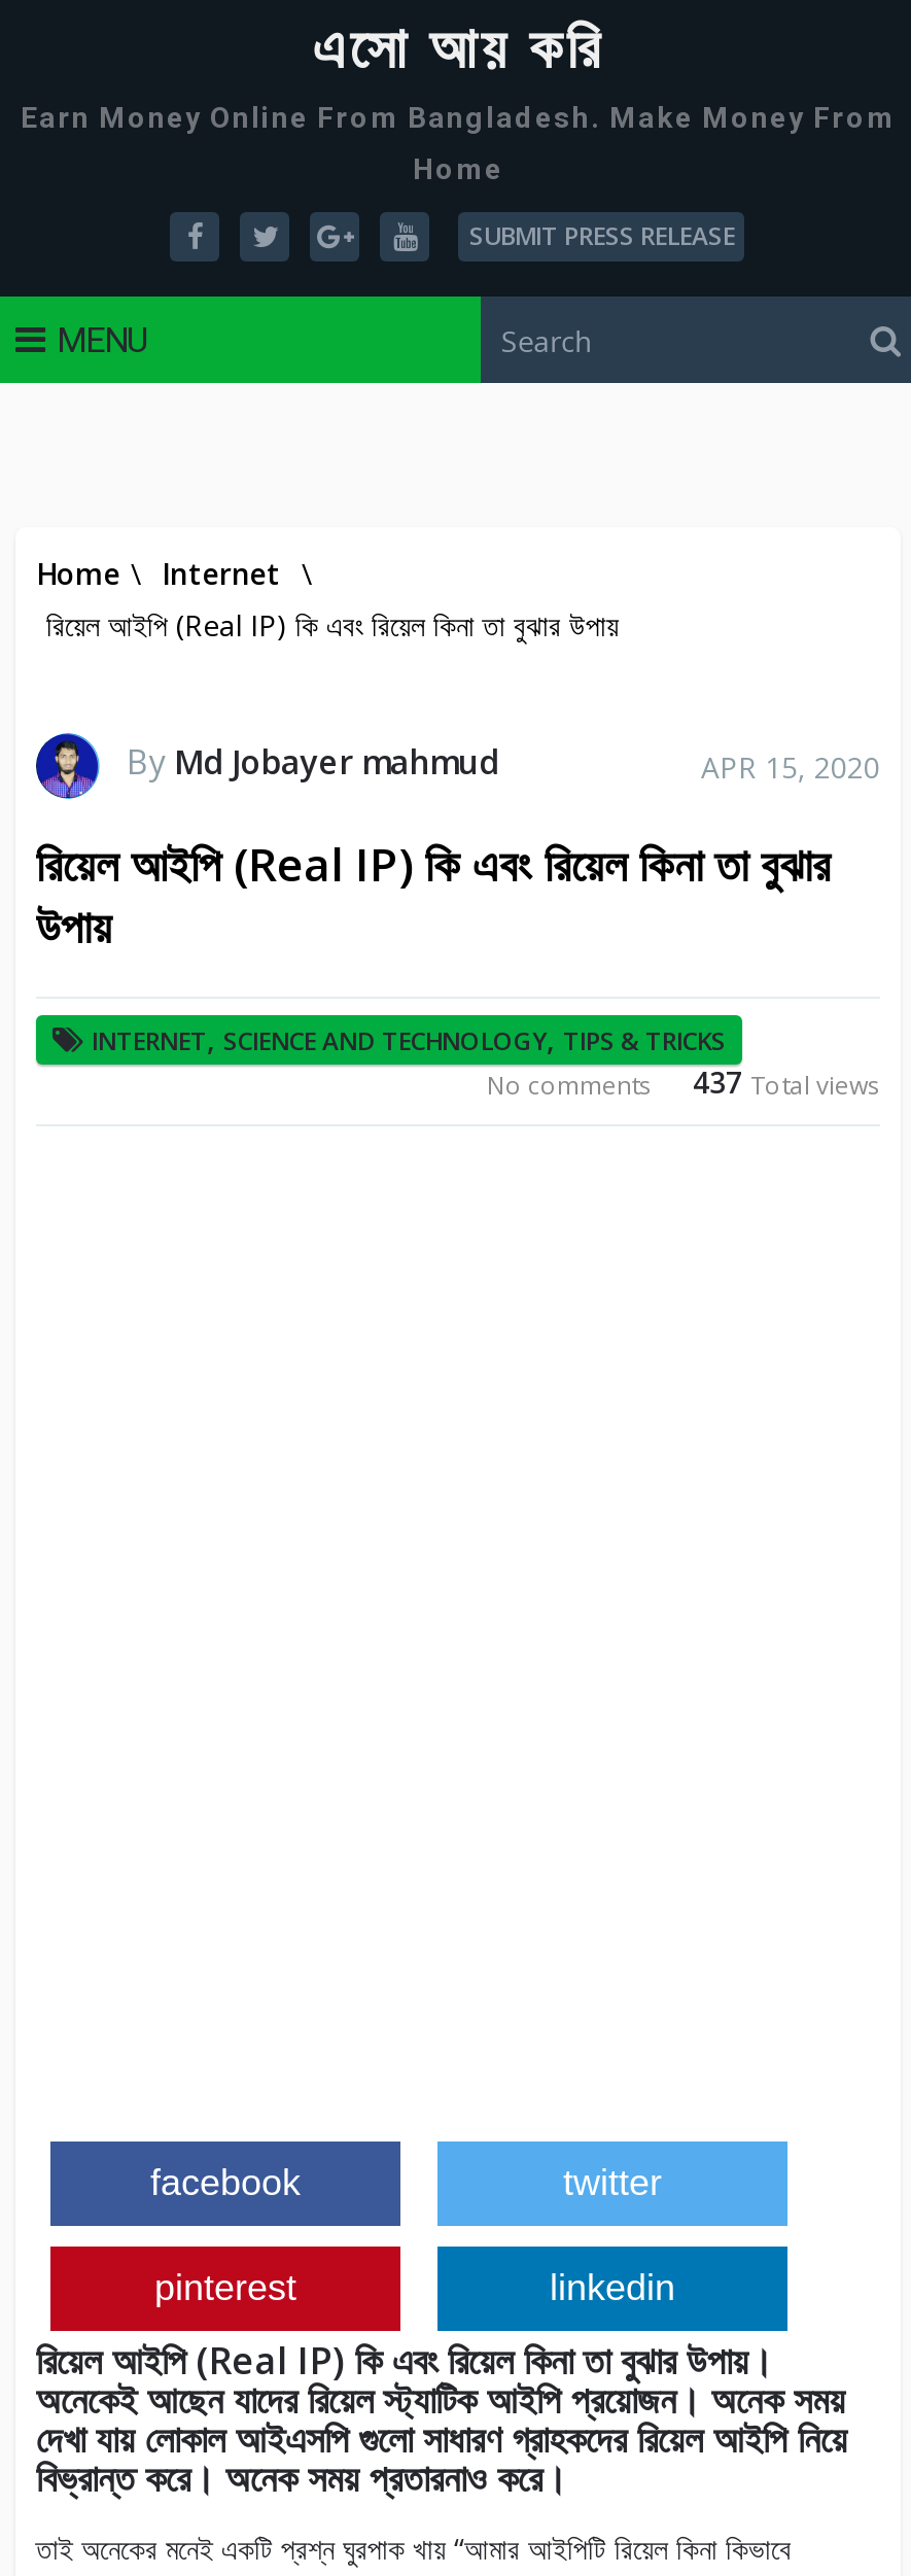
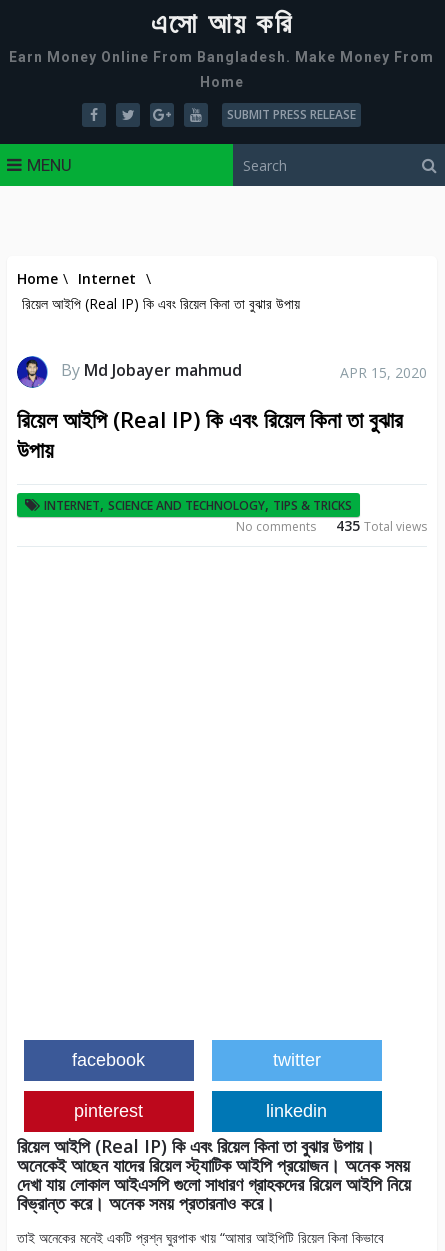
[487,1063,880,1102] No comments 437 Total views -> [236,516,427,535] No comments 435 Total views

